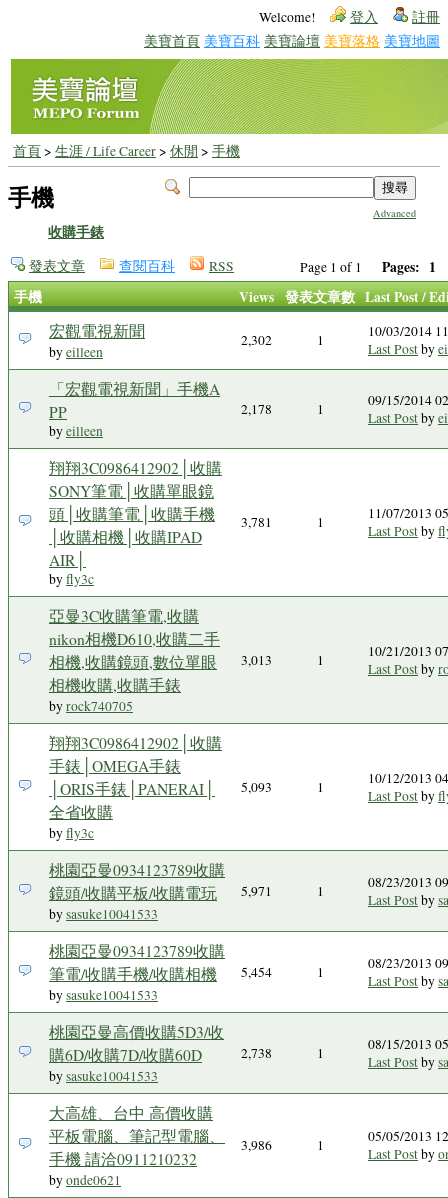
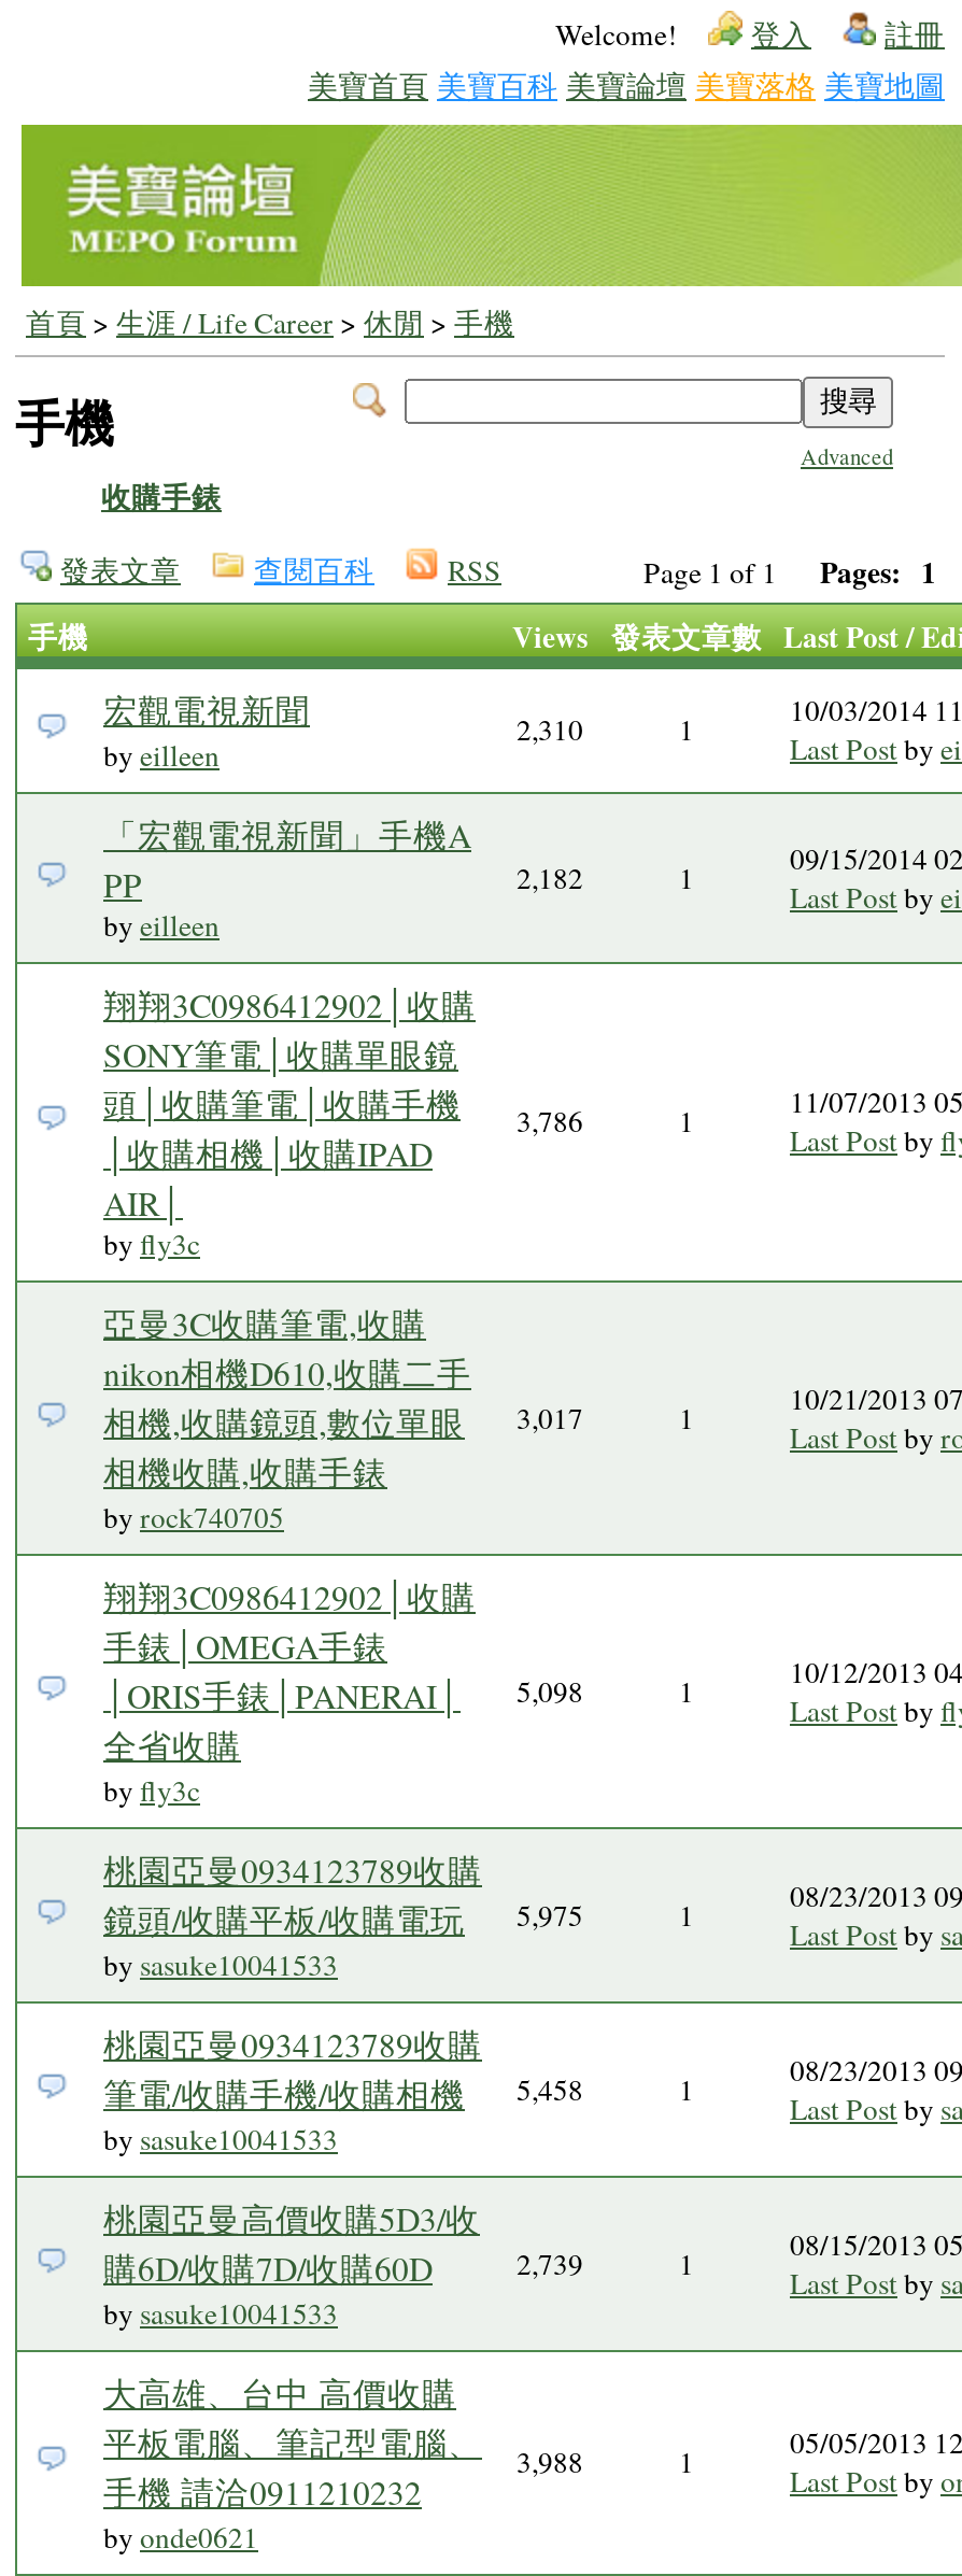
[241,331,272,349] 2,302 -> [517,710,583,749] 2,310
[241,400,272,418] 2,178 -> [517,859,583,897] 2,182
[241,513,272,531] 3,781 -> [517,1102,583,1141] 3,786
[49,651,272,672] 相機,收購鏡頭,數位單眼 3,013 -> [103,1399,583,1444] 相機,收購鏡頭,數位單眼 3,017
[241,778,272,796] 5,093 -> [517,1672,583,1711] 5,098
[49,882,272,903] 鏡頭/收購平板/收購電玩 5,971 -> [103,1896,583,1941] 鏡頭/收購平板/收購電玩 5,975
[241,963,272,981] 5,454 -> [517,2070,583,2109] 5,458
[241,1044,272,1062] 2,738 -> [517,2245,583,2283] 2,739
[49,1125,272,1154] 平板電腦、筆記型電腦、 3,986 -> [103,2419,583,2481] 平板電腦、筆記型電腦、 3,988

